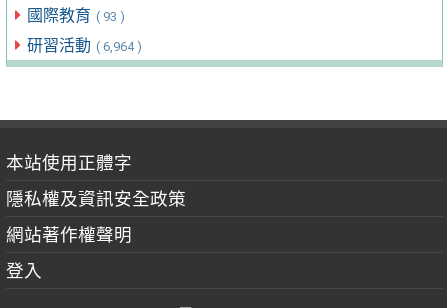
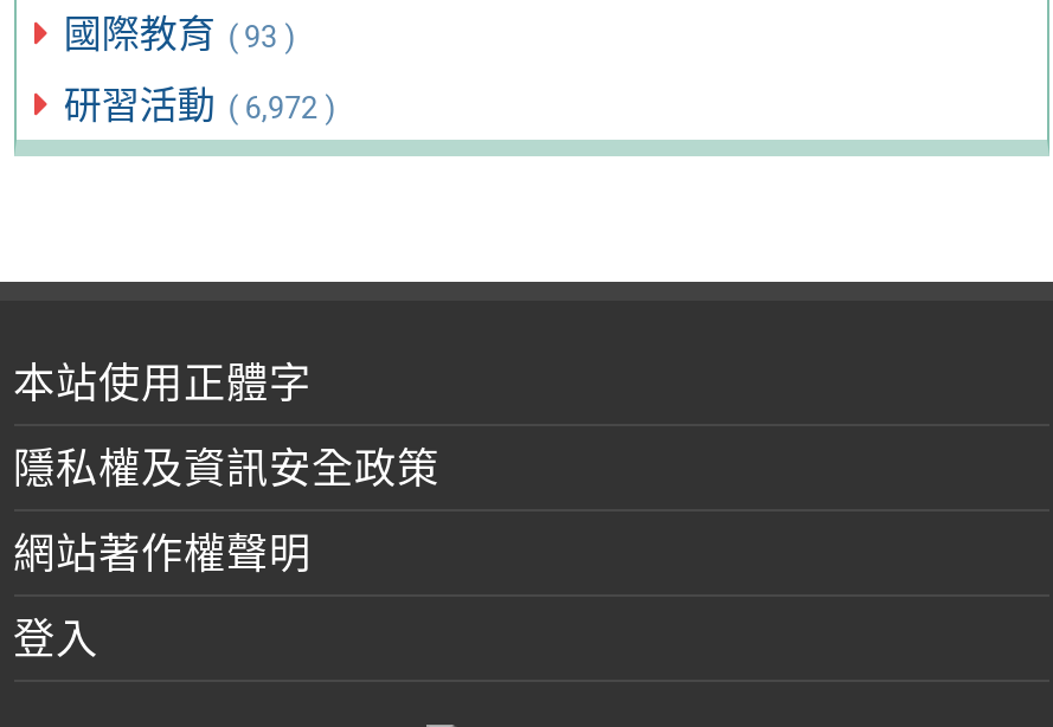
[27,35,142,54] 研習活動 ( 6,964 ) -> [64,82,337,127] 研習活動 ( 6,972 )

